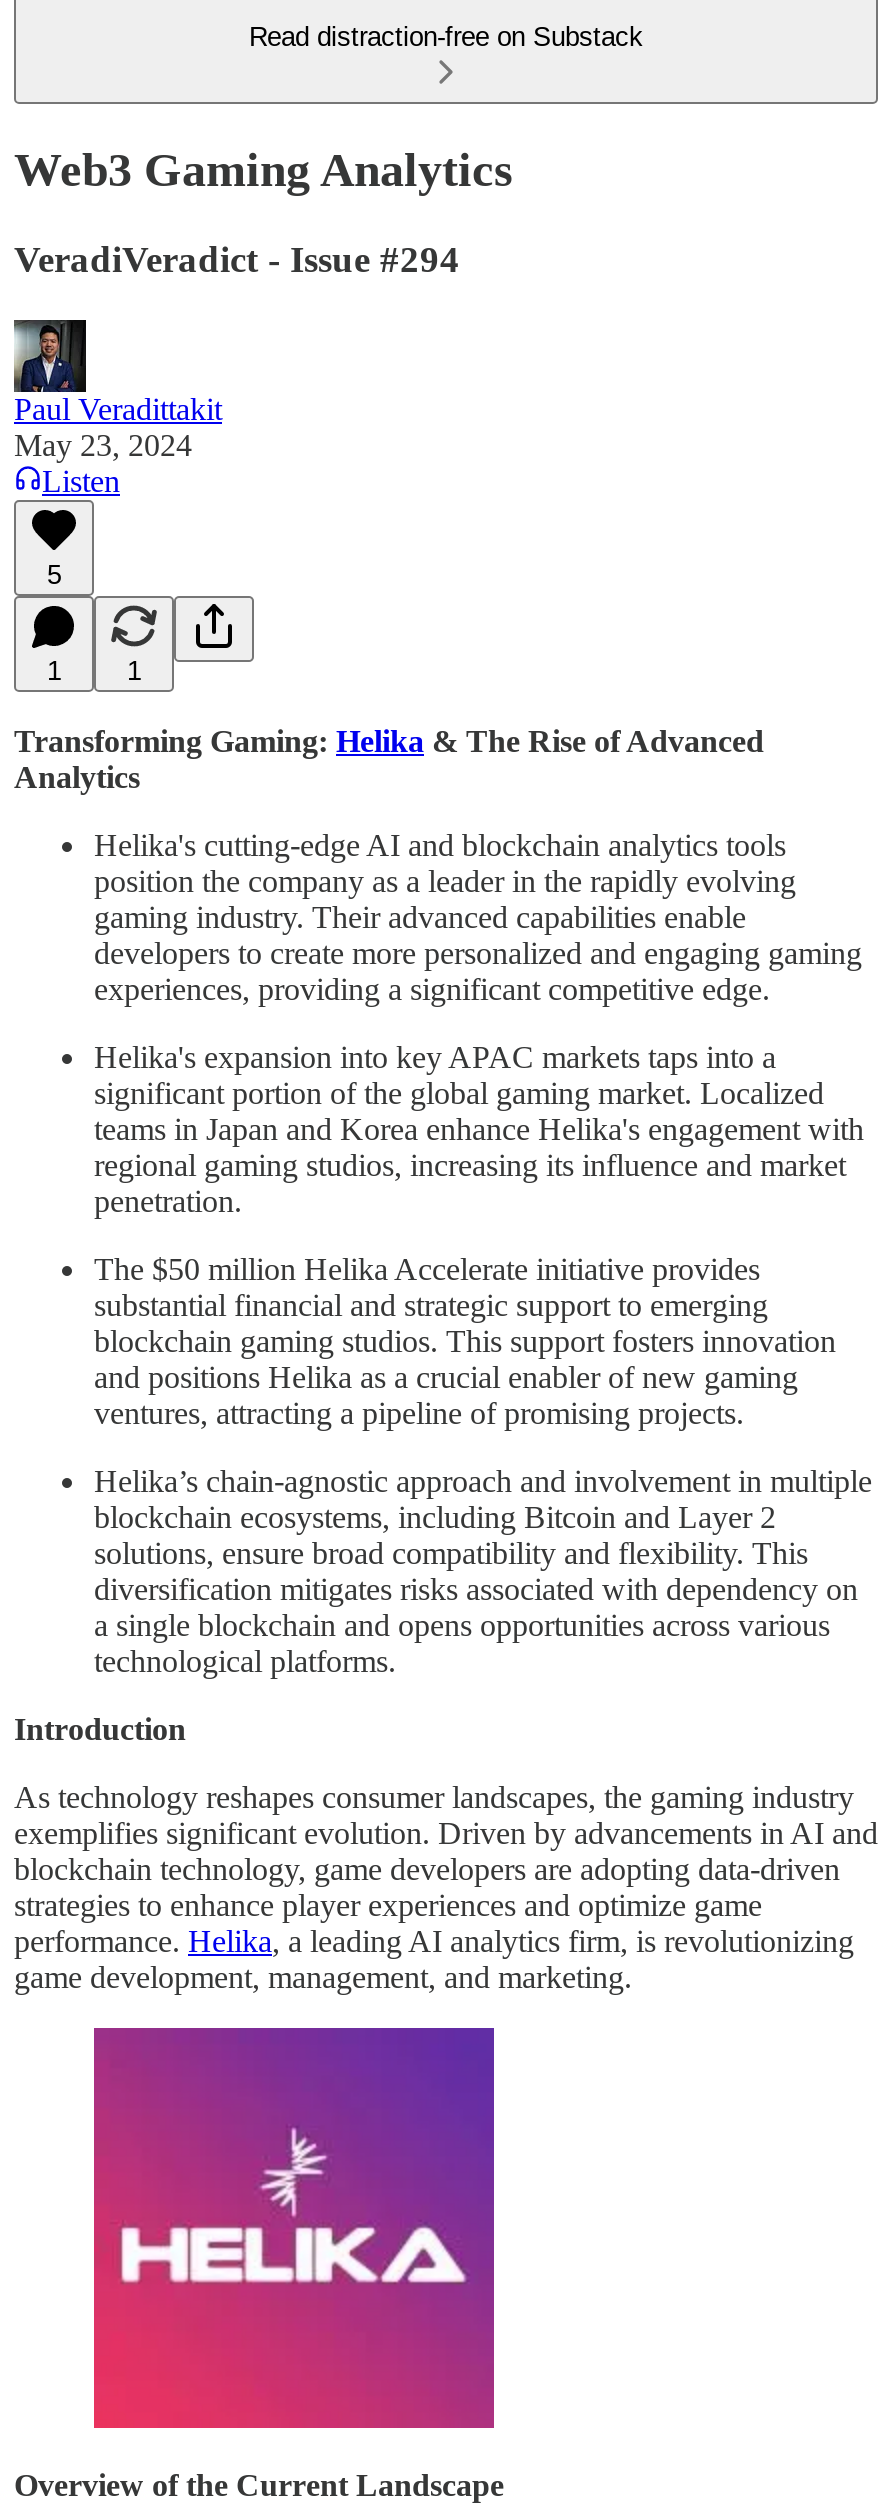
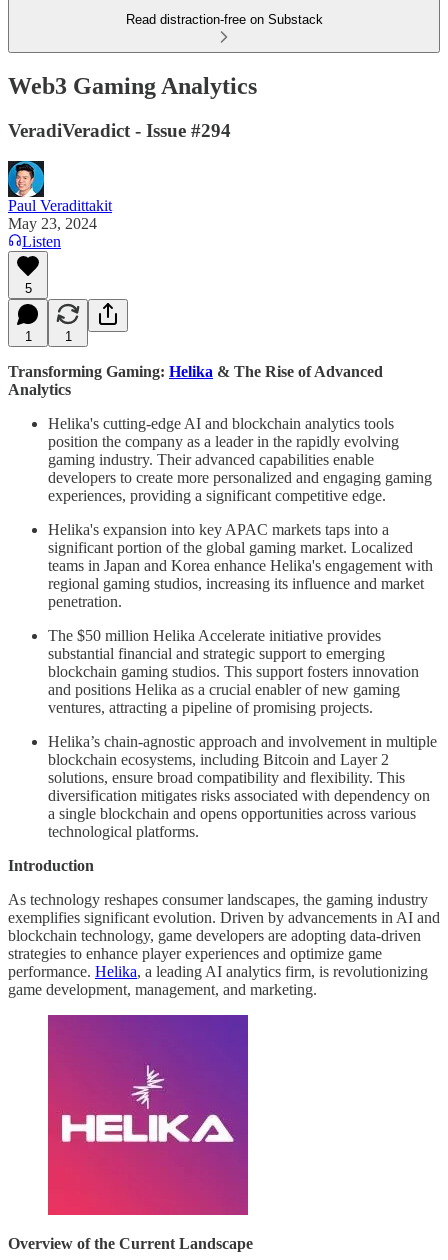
[12,318,88,386] [image] -> [7,160,45,194] [image]

